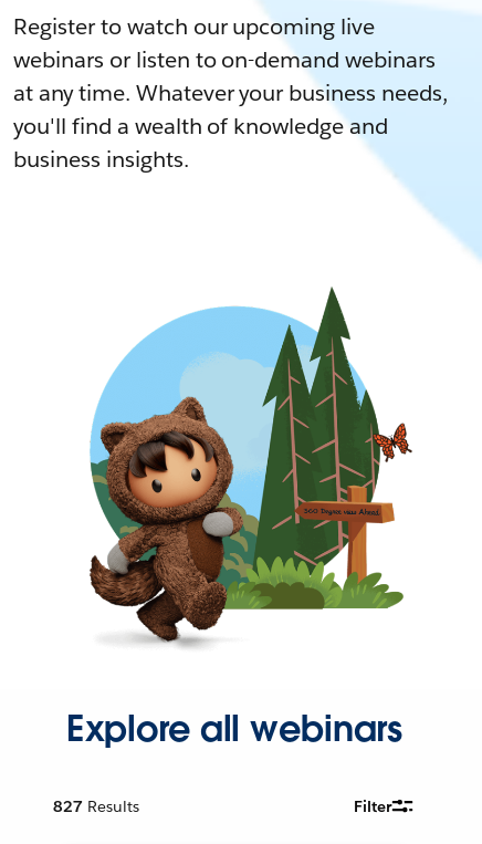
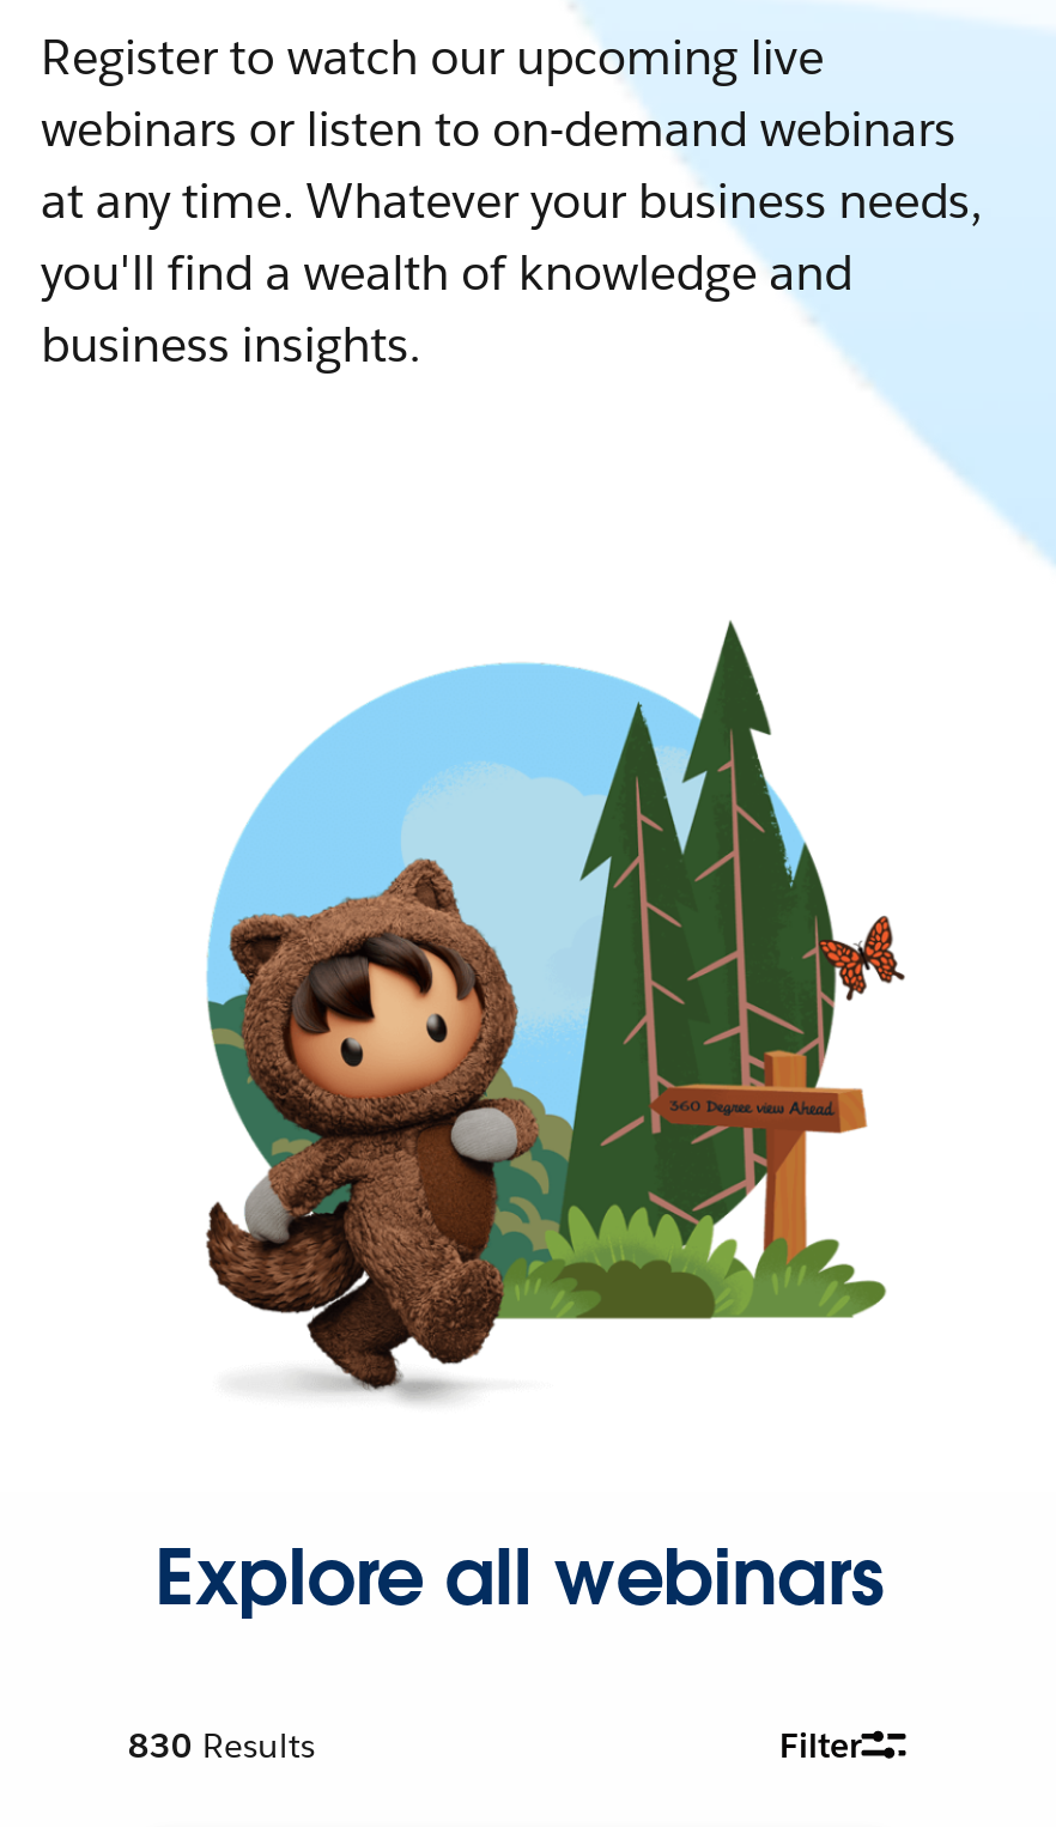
[54,796,140,816] 827 Results -> [128,1724,315,1767] 830 Results

